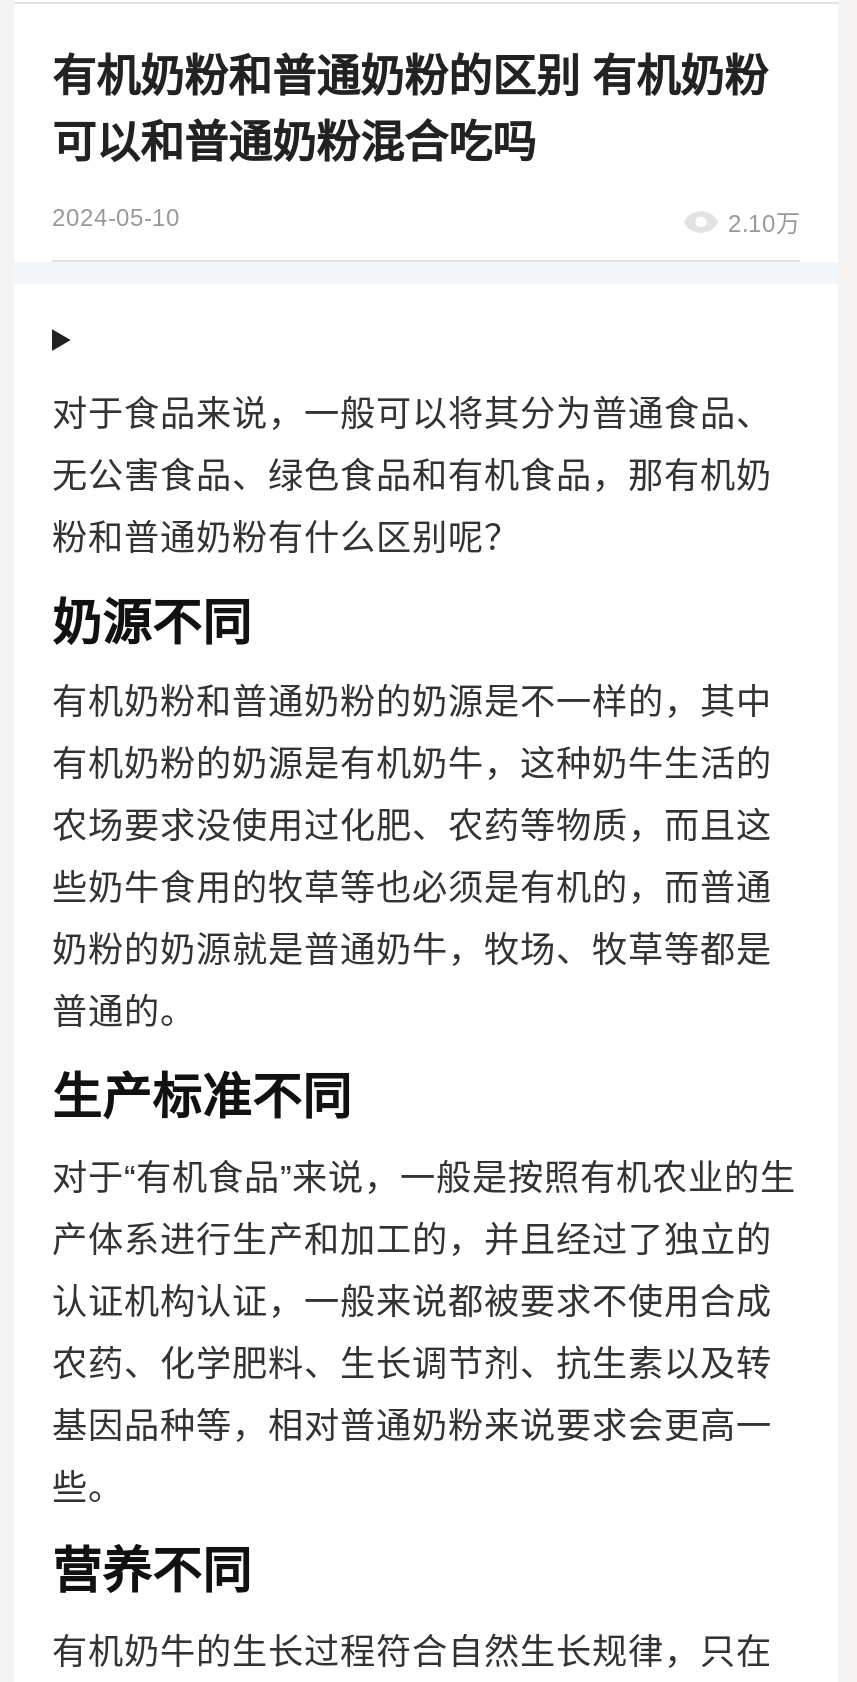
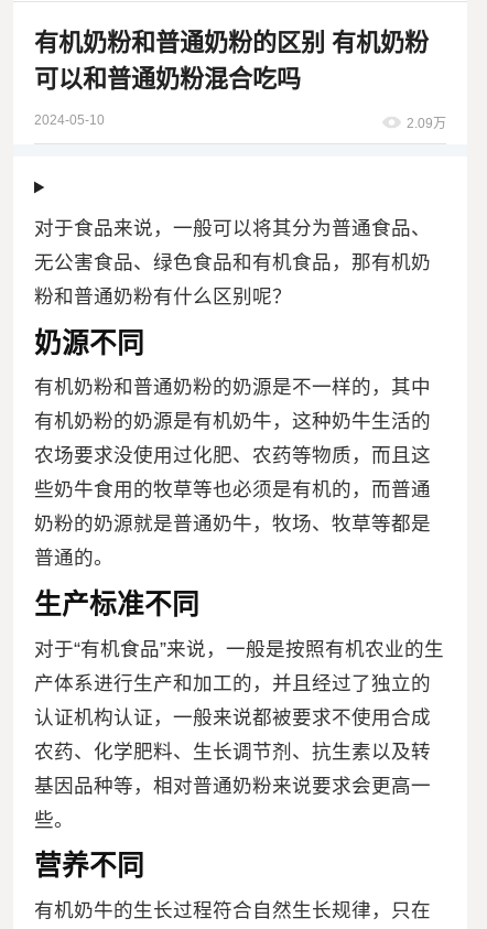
[728,211,800,239] 2.10万 -> [407,116,446,132] 2.09万

